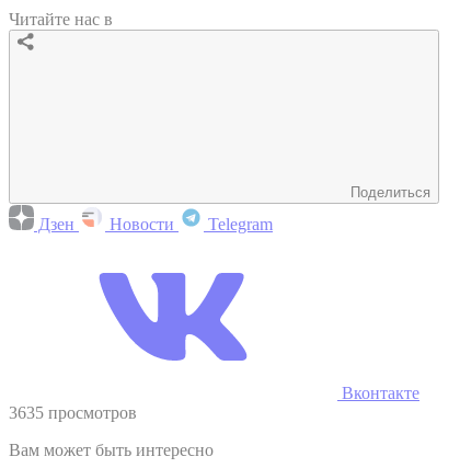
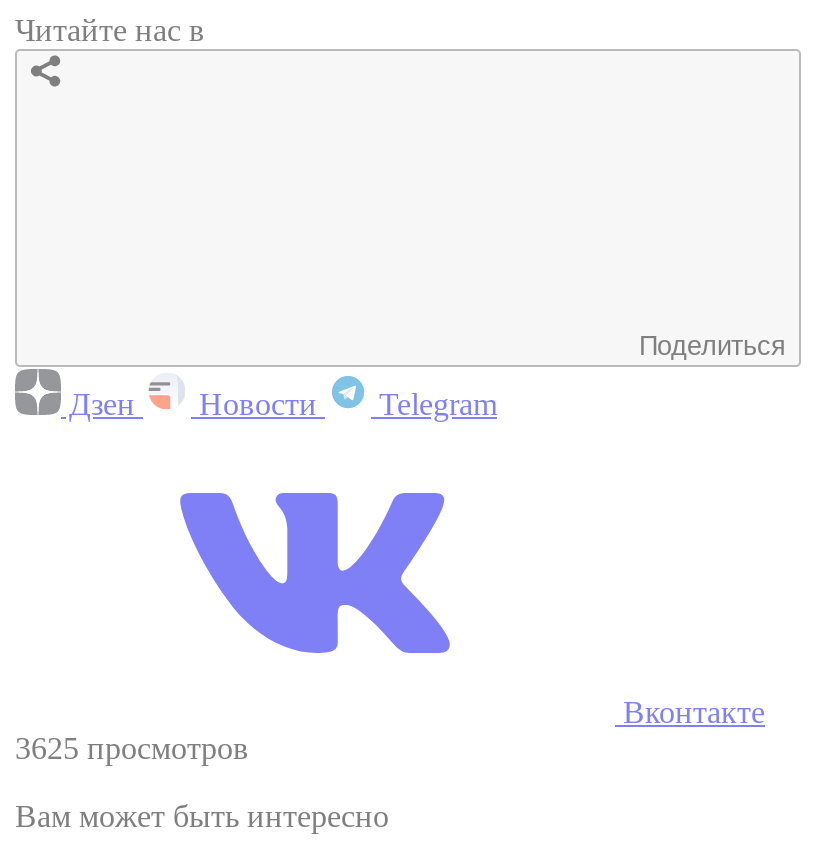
[9,403,137,422] 3635 просмотров -> [15,730,249,764] 3625 просмотров

